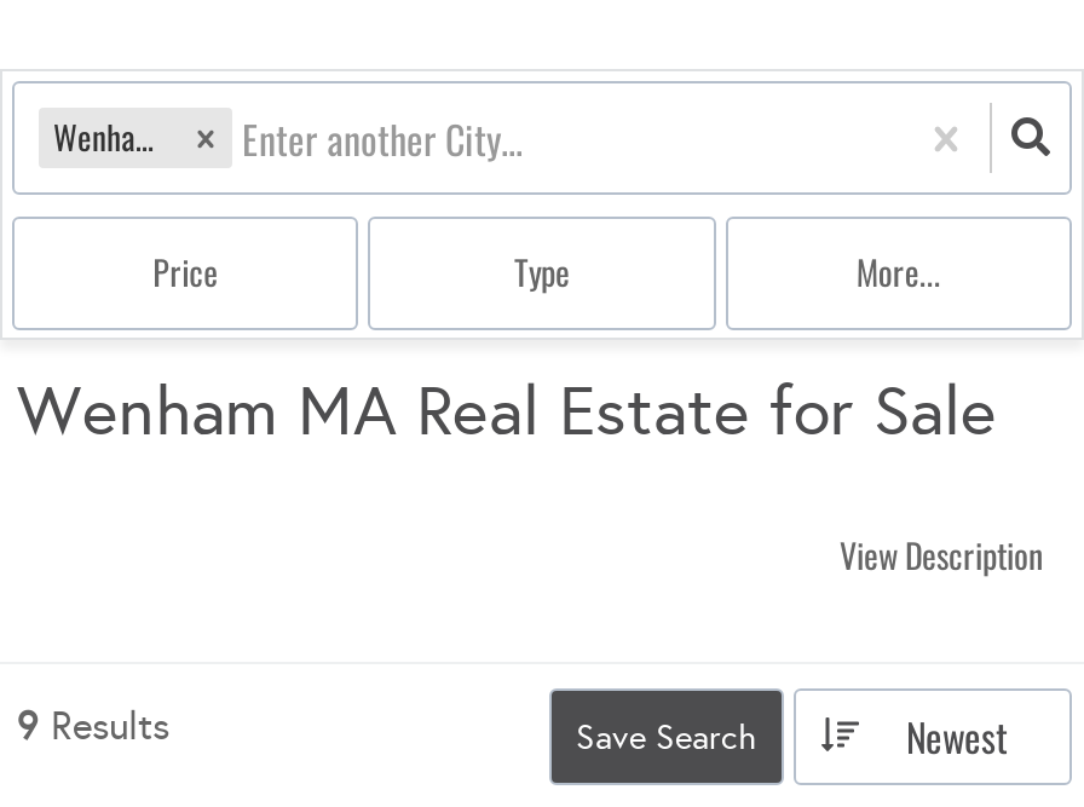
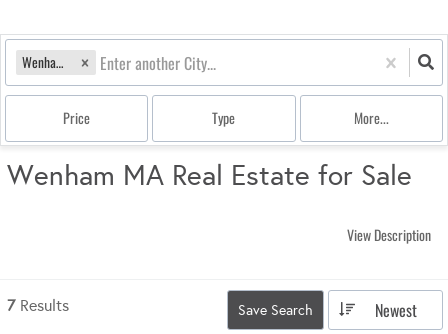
[17,703,169,749] 9 Results -> [7,296,69,315] 7 Results

